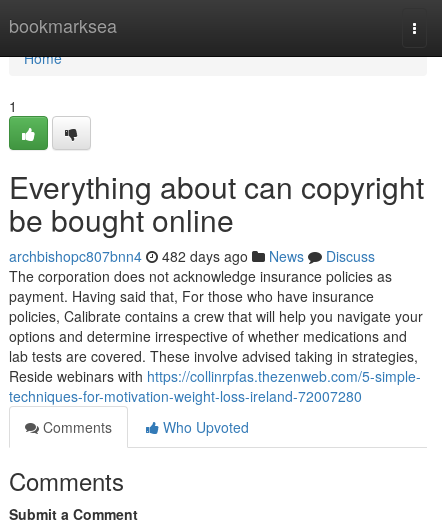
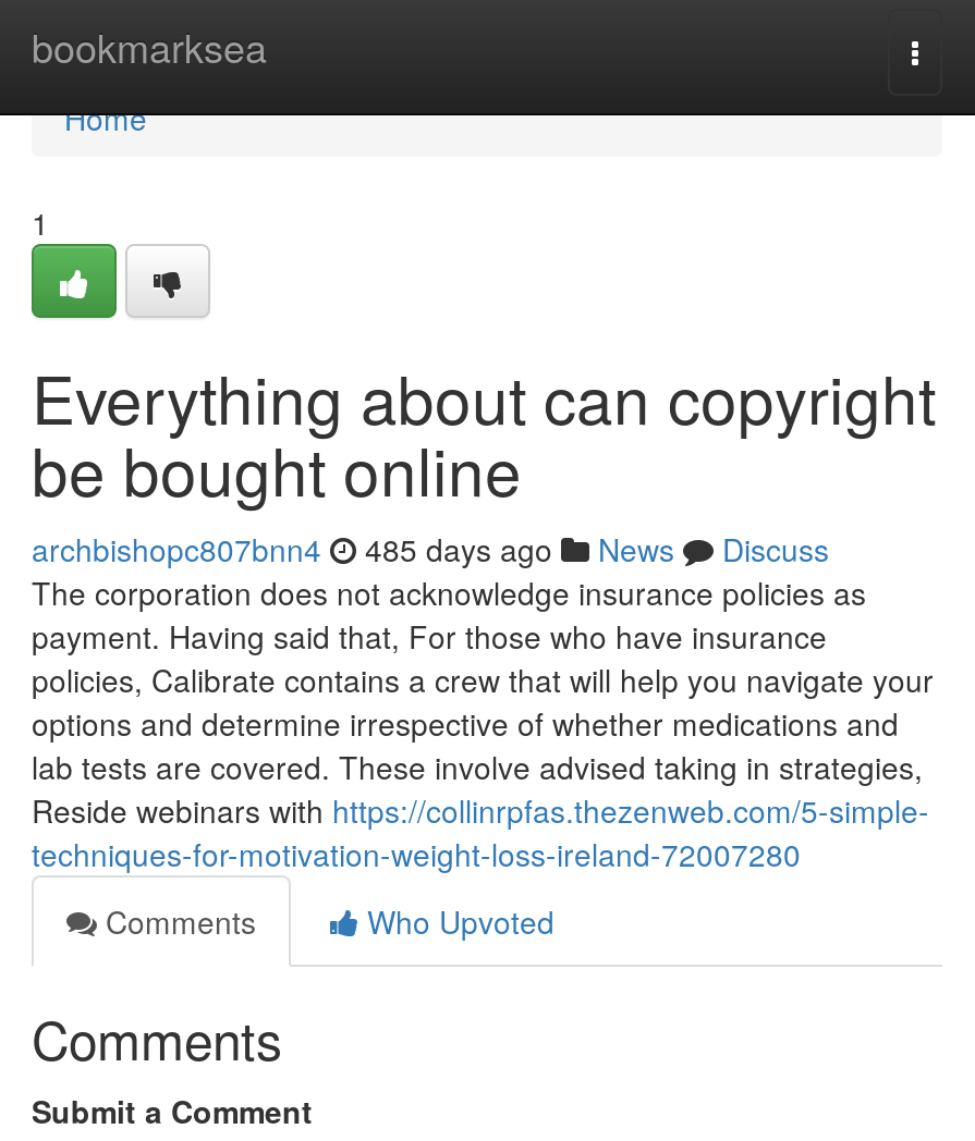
[9,246,375,266] archbishopc807bnn4 482 days ago News Discuss -> [32,527,829,570] archbishopc807bnn4 485 days ago News Discuss

